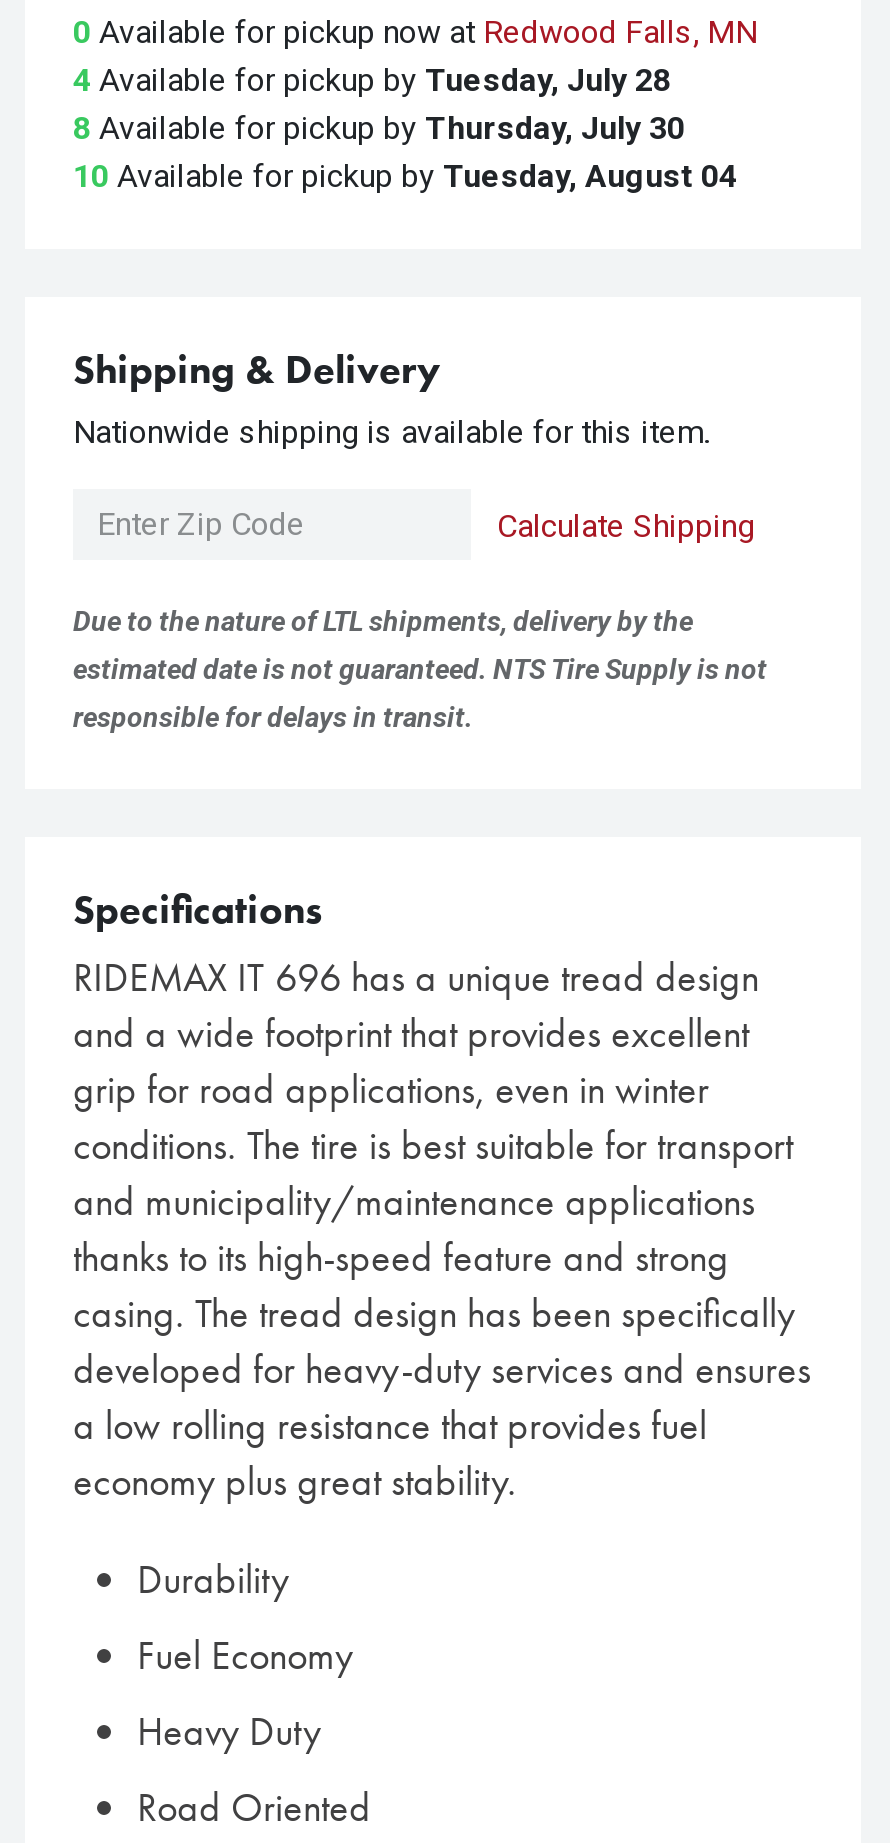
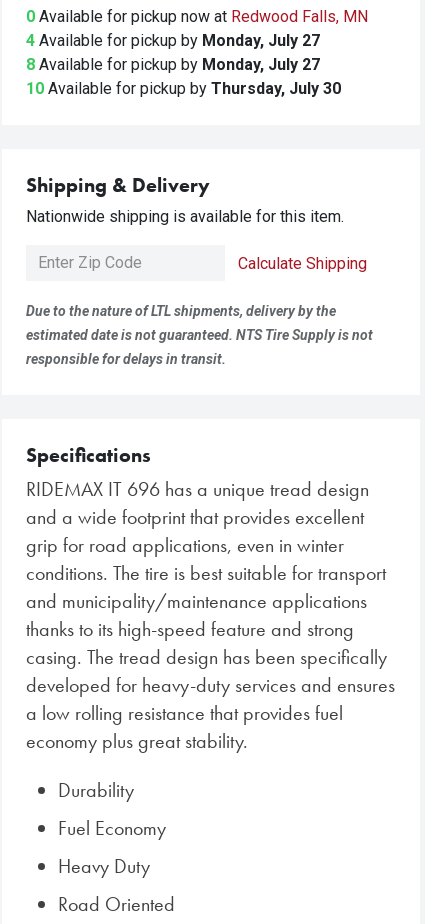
[73,60,671,98] 4 Available for pickup by Tuesday, July 28 -> [26,31,320,50] 4 Available for pickup by Monday, July 27
[73,108,685,146] 8 Available for pickup by Thursday, July 30 -> [26,55,320,74] 8 Available for pickup by Monday, July 27
[73,156,737,194] 10 Available for pickup by Tuesday, August 04 -> [26,79,341,98] 10 Available for pickup by Thursday, July 30

